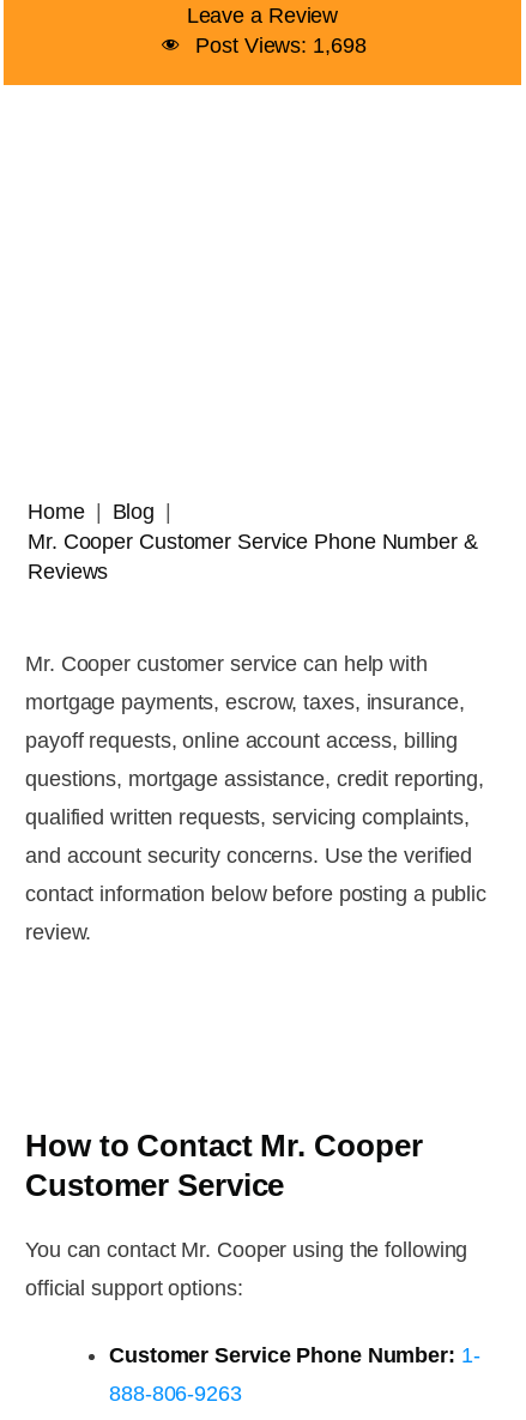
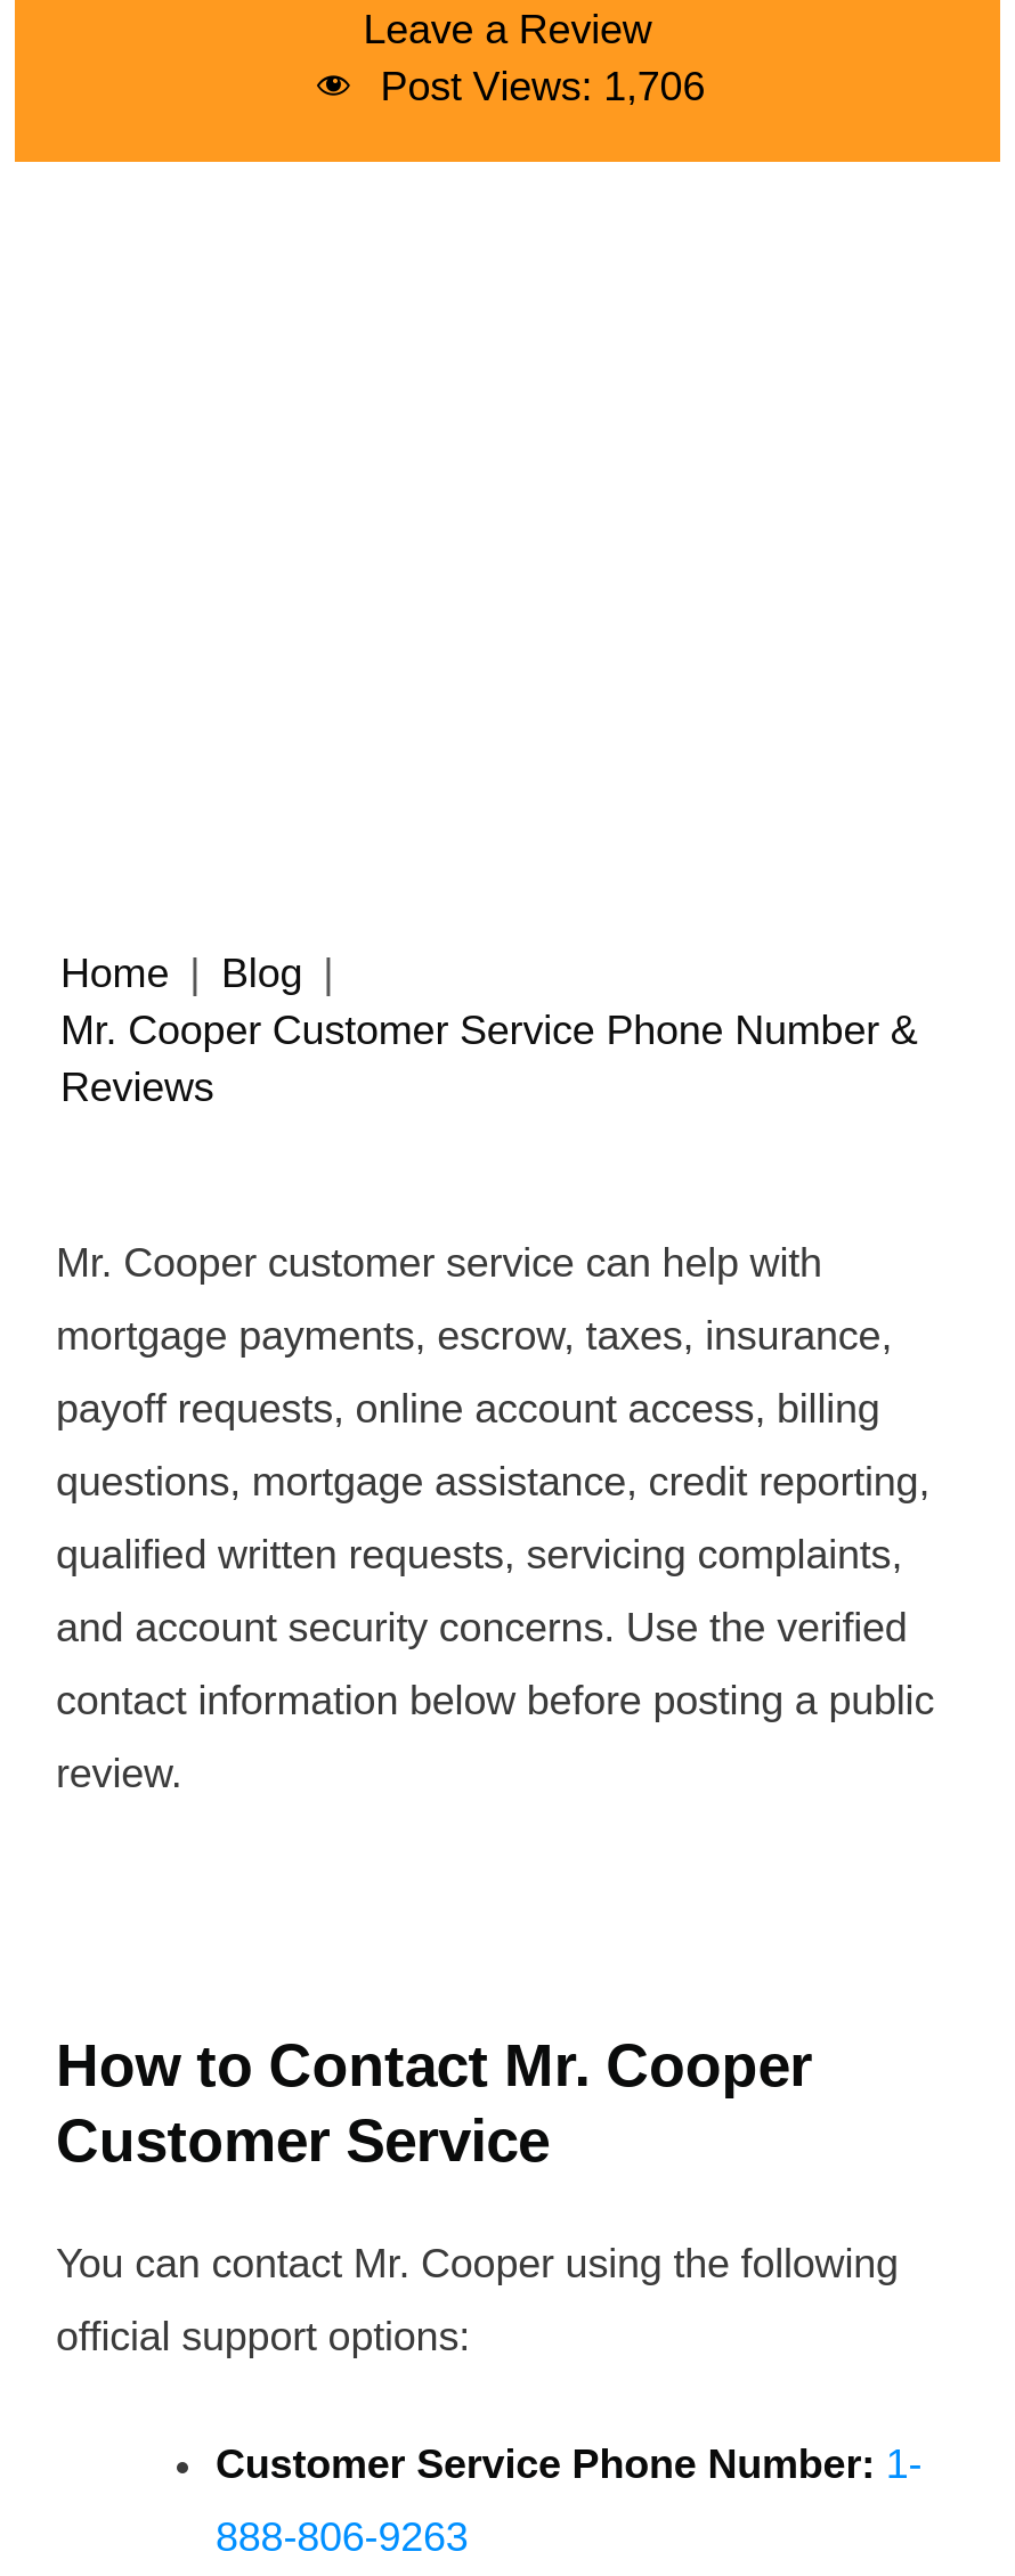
[196,33,366,57] Post Views: 1,698 -> [380,64,705,109] Post Views: 1,706

